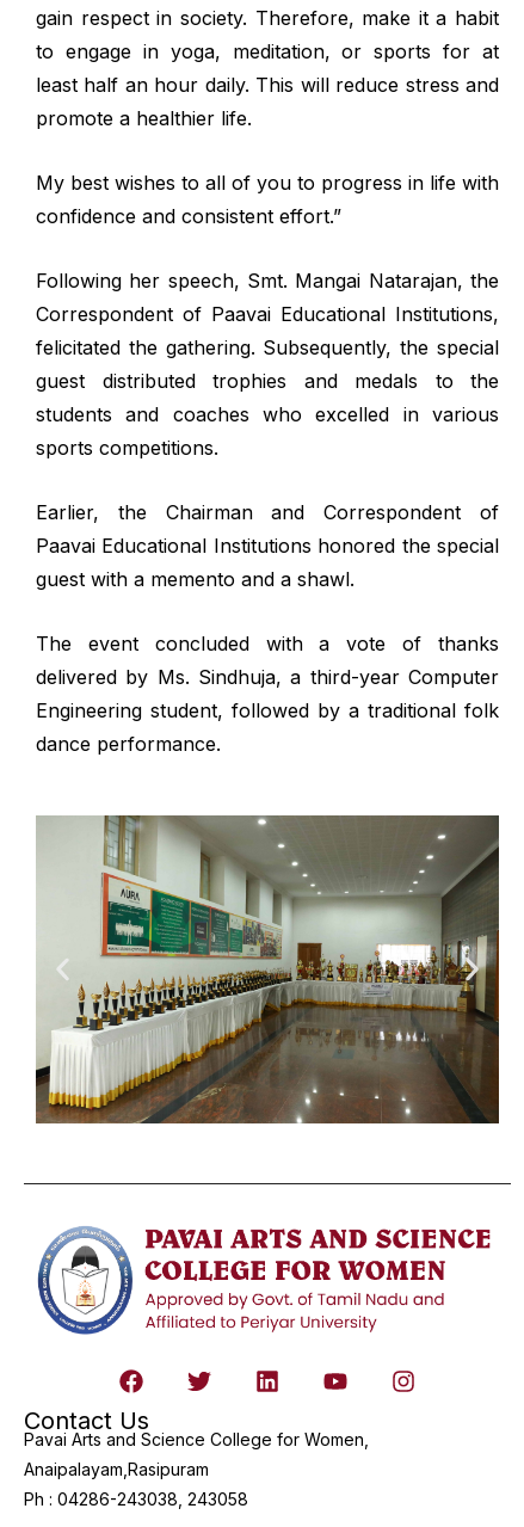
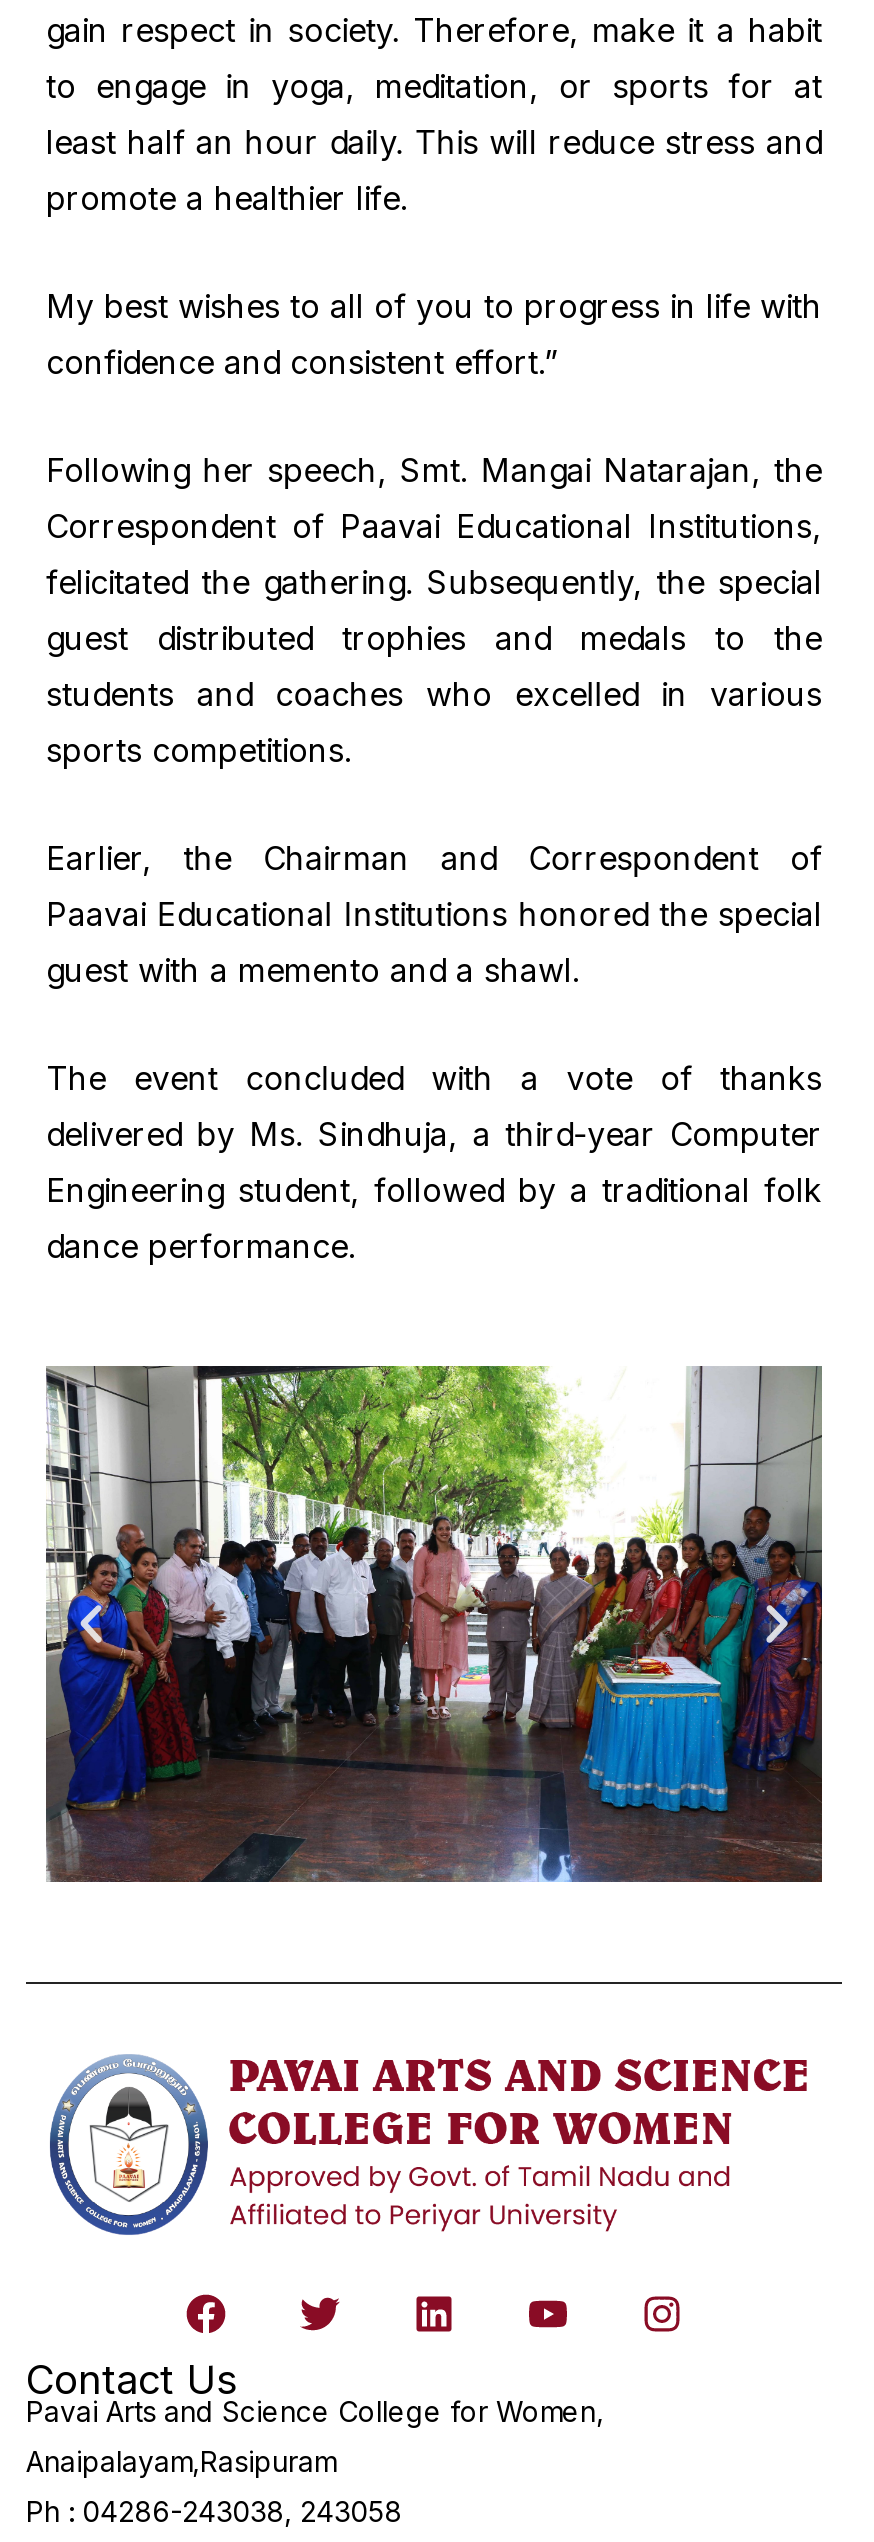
[36,814,499,1125] [image] -> [44,1364,822,1884] [image]

